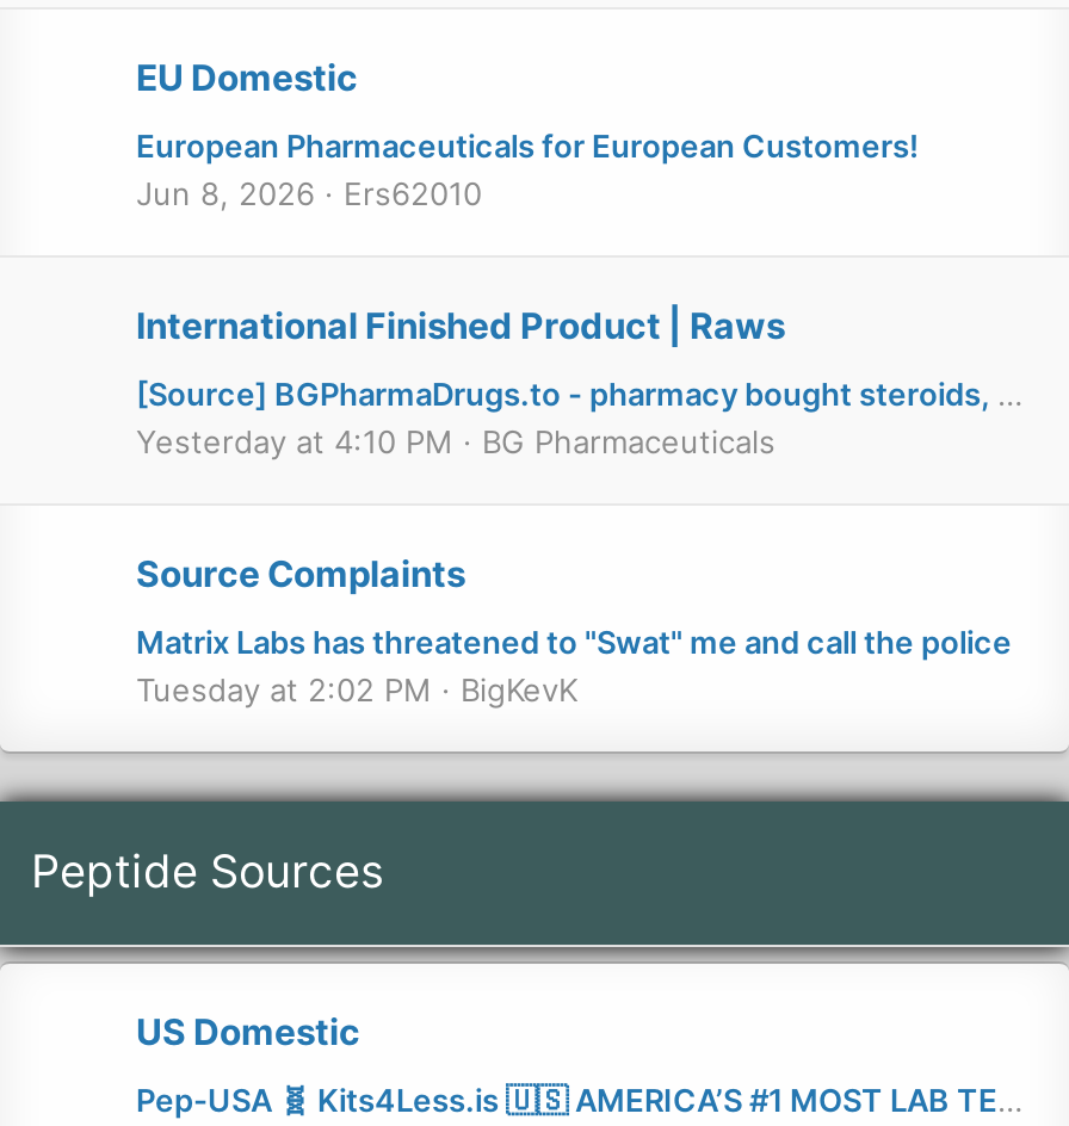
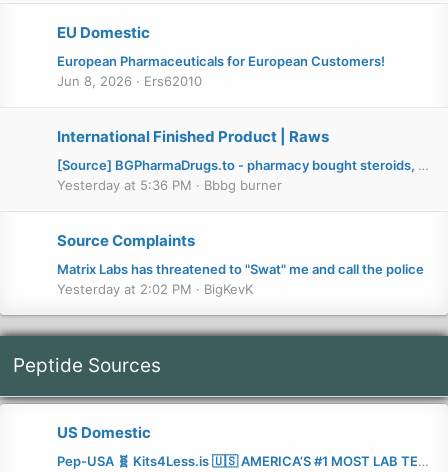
[136,422,776,460] Yesterday at 4:10 PM | BG Pharmaceuticals -> [57,177,282,193] Yesterday at 5:36 PM | Bbbg burner
[136,670,432,708] Tuesday at 2:02 PM -> [57,281,192,297] Yesterday at 2:02 PM

